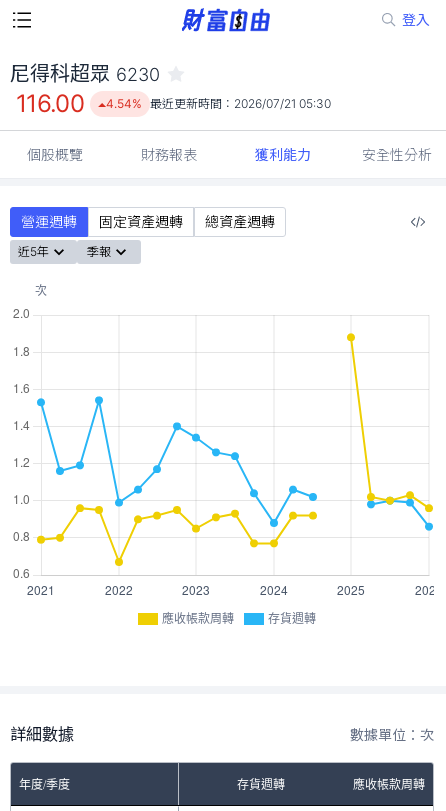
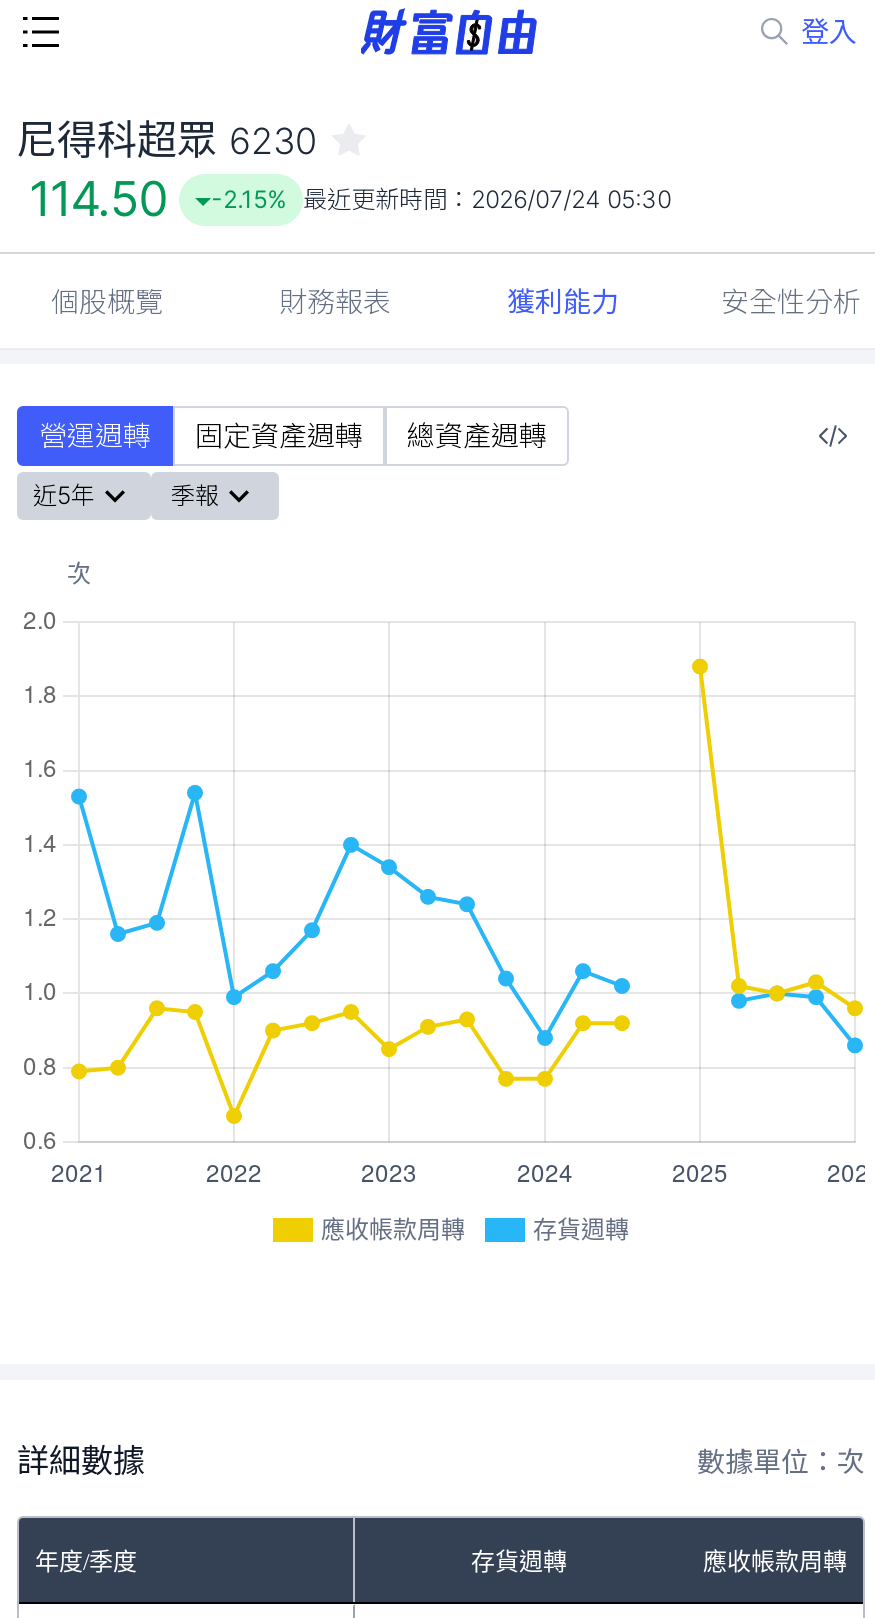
[16,89,84,118] 116.00 -> [29,170,167,228] 114.50
[106,96,331,111] 4.54% 最近更新時間：2026/07/21 05:30 -> [211,184,671,214] -2.15% 最近更新時間：2026/07/24 05:30

